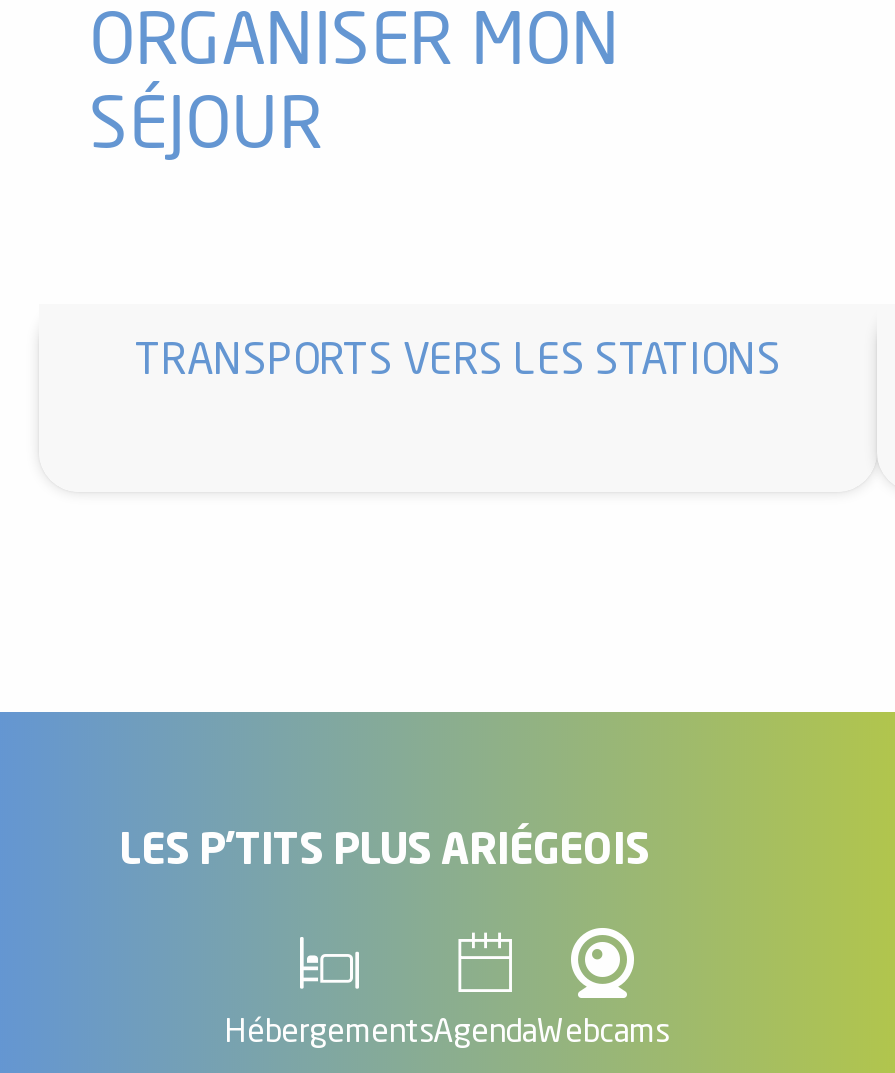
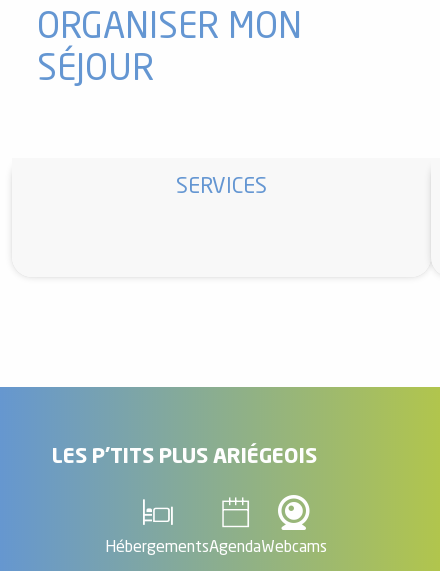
[135,342,781,384] TRANSPORTS VERS LES STATIONS -> [176,177,267,198] SERVICES

